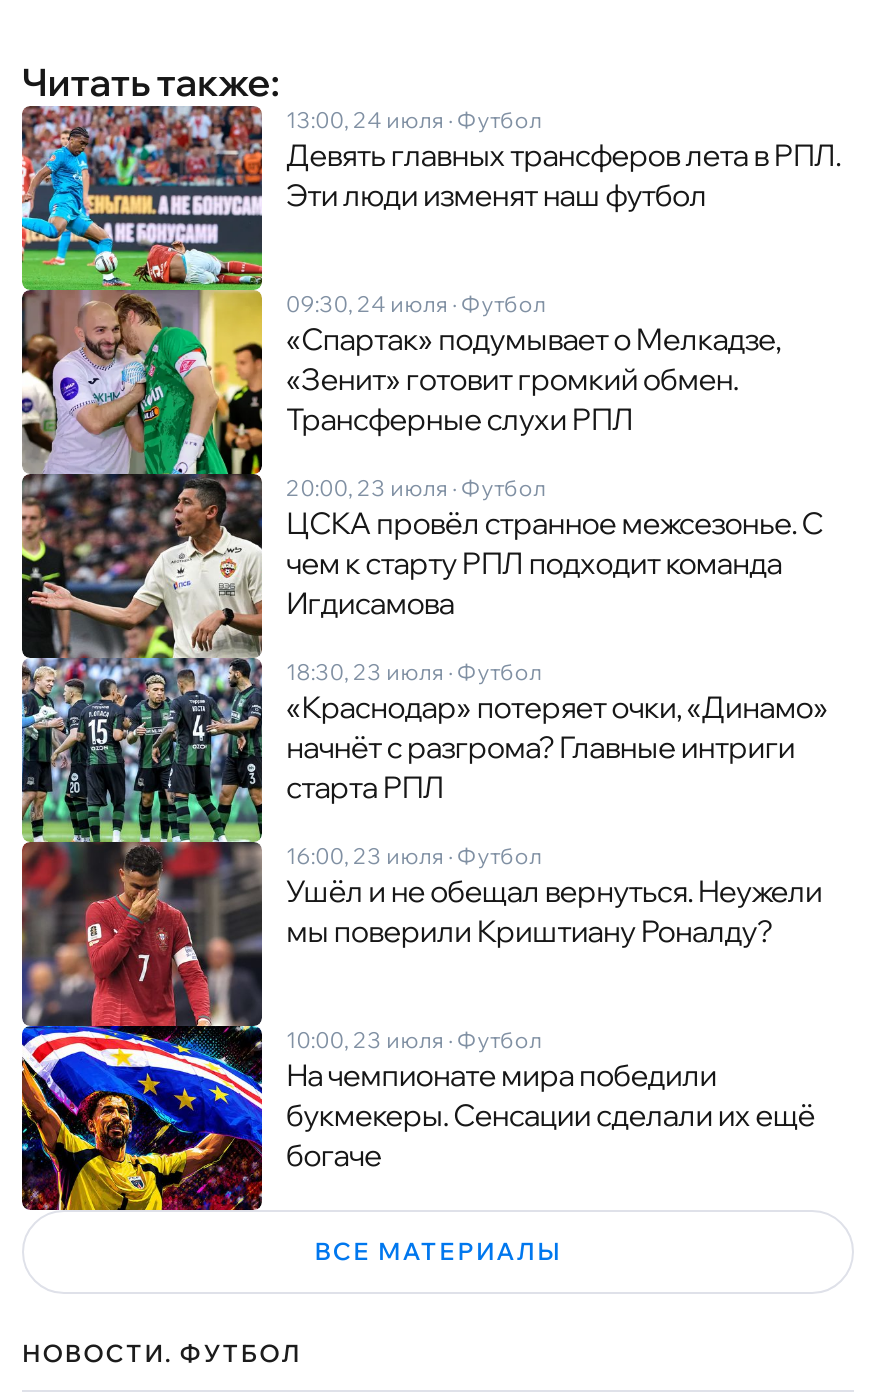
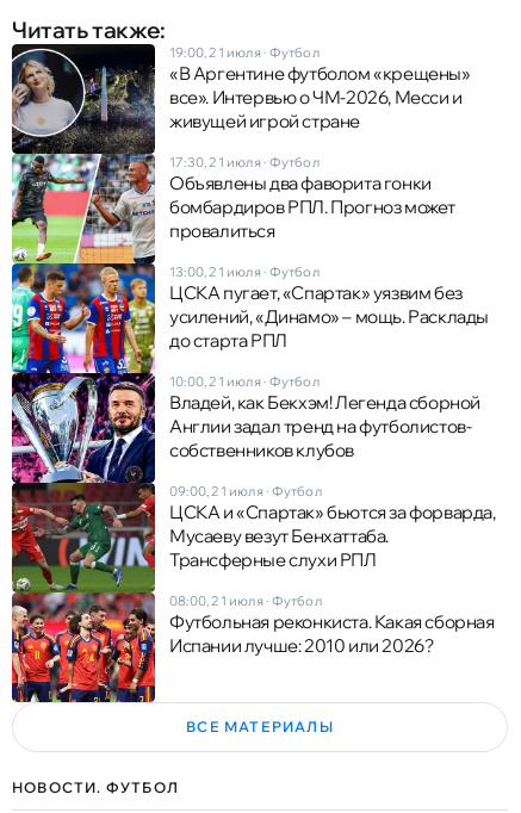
[20,106,840,1212] [image] | 13:00, 24 июля · Футбол | Девять главных трансферов лета в РПЛ. | Эти люди изменят наш футбол | 09:30, 24 июля · Футбол | «Спартак» подумывает о Мелкадзе, | «Зенит» готовит громкий обмен. -> [11,44,495,703] [image] | 19:00, 21 июля · Футбол | «В Аргентине футболом «крещены» | все». Интервью о ЧМ-2026, Месси и | живущей игрой стране | 17:30, 21 июля · Футбол | Объявлены два фаворита гонки | бомбардиров РПЛ. Прогноз может | провалиться | 13:00, 21 июля · Футбол | ЦСКА пугает, «Спартак» уязвим без | усилений, «Динамо» – мощь. Расклады | до старта РПЛ | 10:00, 21 июля · Футбол | Владей, как Бекхэм! Легенда сборной | Англии задал тренд на футболистов- | собственников клубов | 09:00, 21 июля · Футбол | ЦСКА и «Спартак» бьются за форварда, | Мусаеву везут Бенхаттаба.
moved [286,400,633,438] -> [169,548,376,571]: Трансферные слухи РПЛ
[286,474,828,1174] 20:00, 23 июля · Футбол | ЦСКА провёл странное межсезонье. С | чем к старту РПЛ подходит команда | Игдисамова | 18:30, 23 июля · Футбол | «Краснодар» потеряет очки, «Динамо» | начнёт с разгрома? Главные интриги | старта РПЛ | 16:00, 23 июля · Футбол | Ушёл и не обещал вернуться. Неужели | мы поверили Криштиану Роналду? | 10:00, 23 июля · Футбол | На чемпионате мира победили | букмекеры. Сенсации сделали их ещё | богаче -> [169,592,494,657] 08:00, 21 июля · Футбол | Футбольная реконкиста. Какая сборная | Испании лучше: 2010 или 2026?

